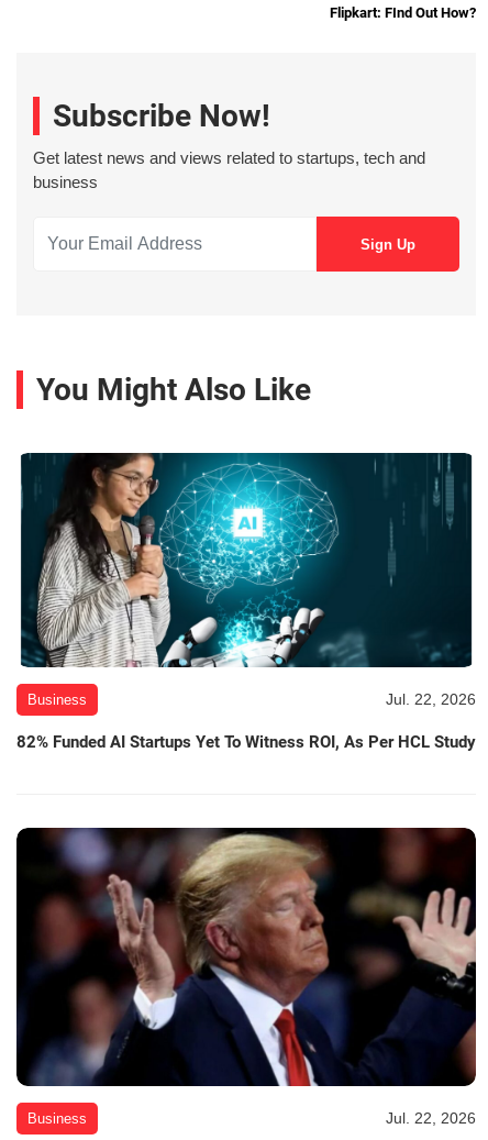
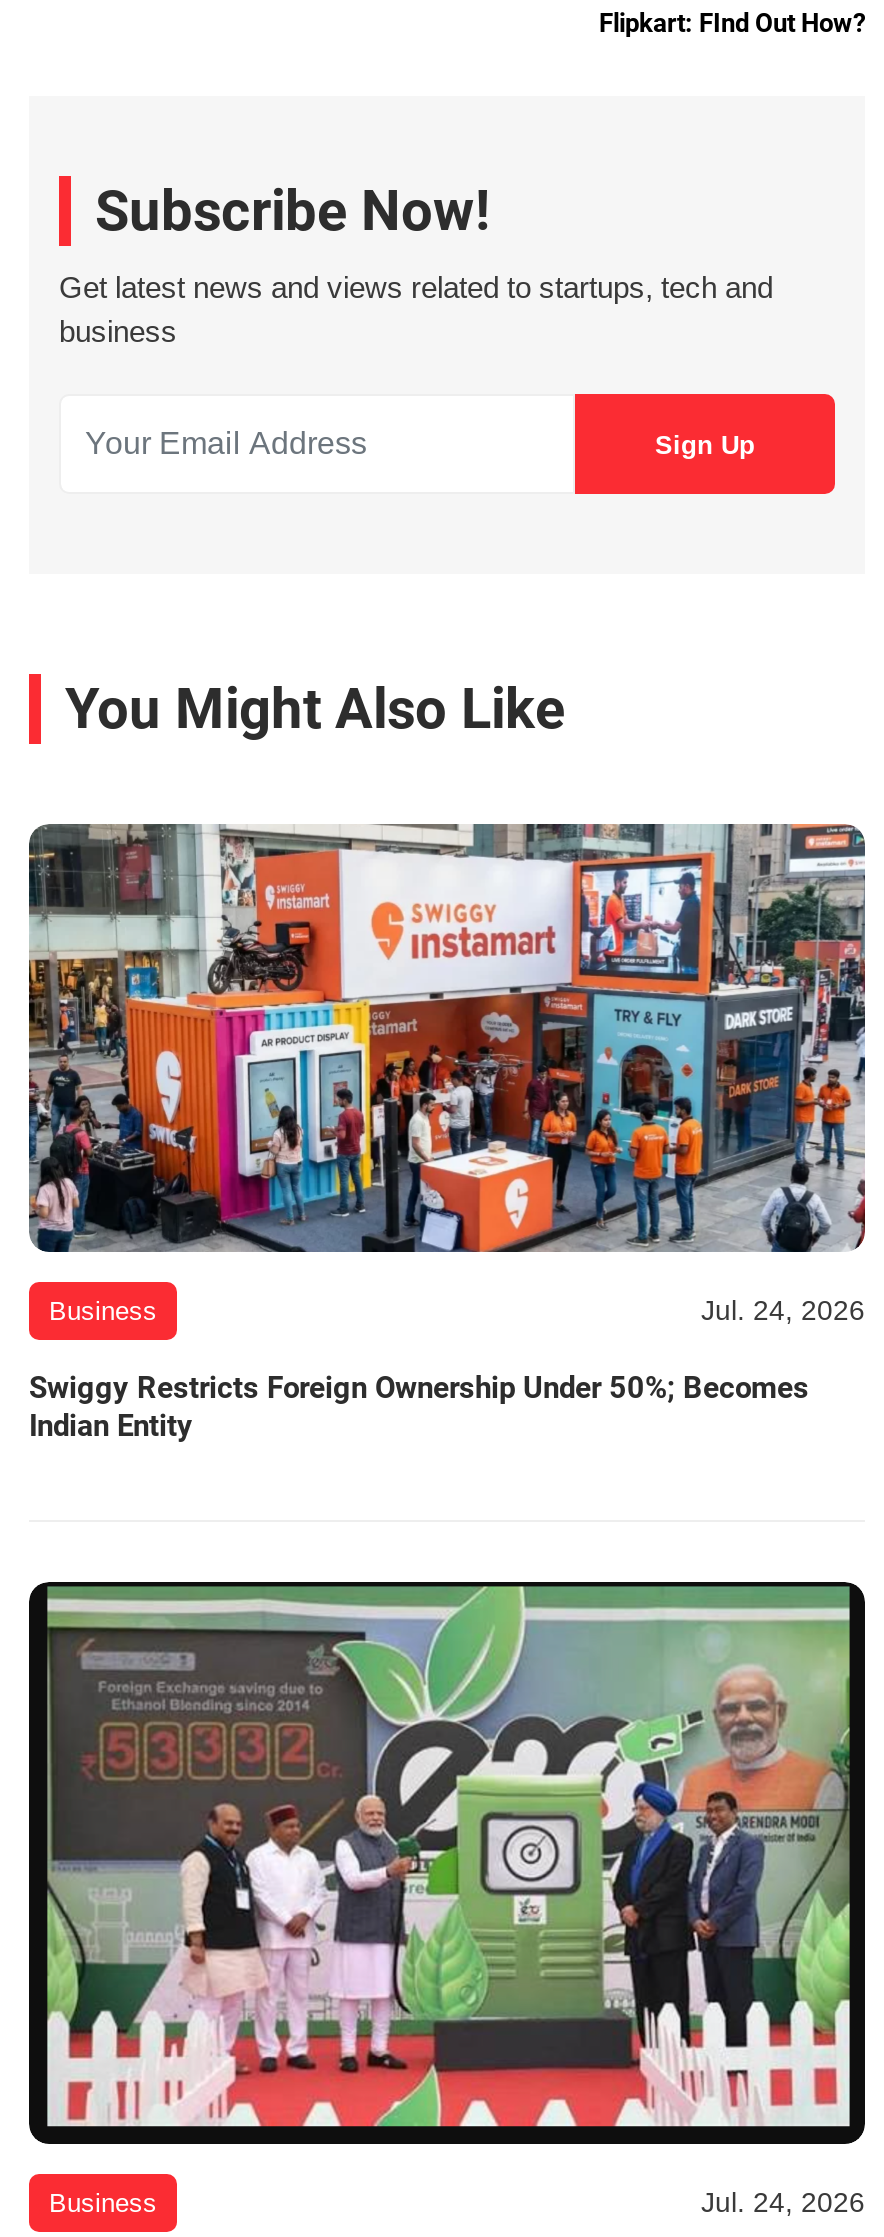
[16,452,476,707] [image] | Jul. 22, 2026 -> [27,822,867,1325] [image] | Jul. 24, 2026
[16,732,476,751] 82% Funded AI Startups Yet To Witness ROI, As Per HCL Study -> [29,1369,809,1443] Swiggy Restricts Foreign Ownership Under 50%; Becomes | Indian Entity
[16,827,477,1127] [image] | Jul. 22, 2026 -> [29,1578,867,2217] [image] | Jul. 24, 2026

